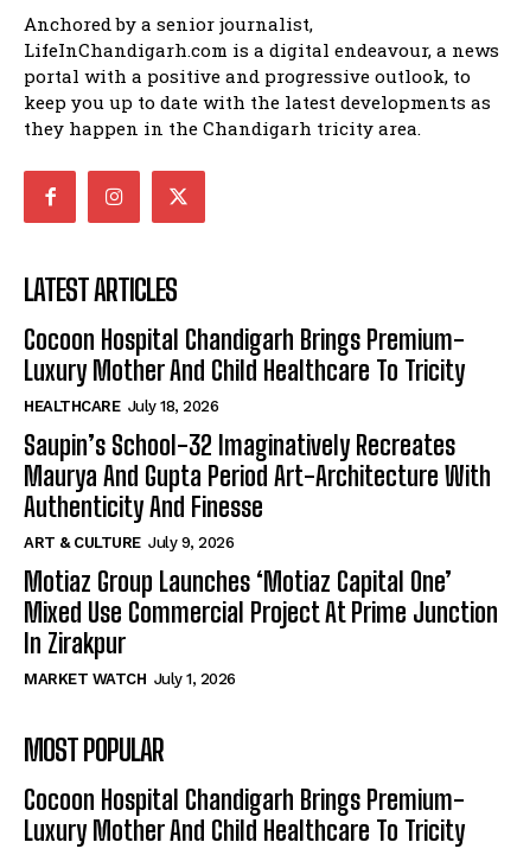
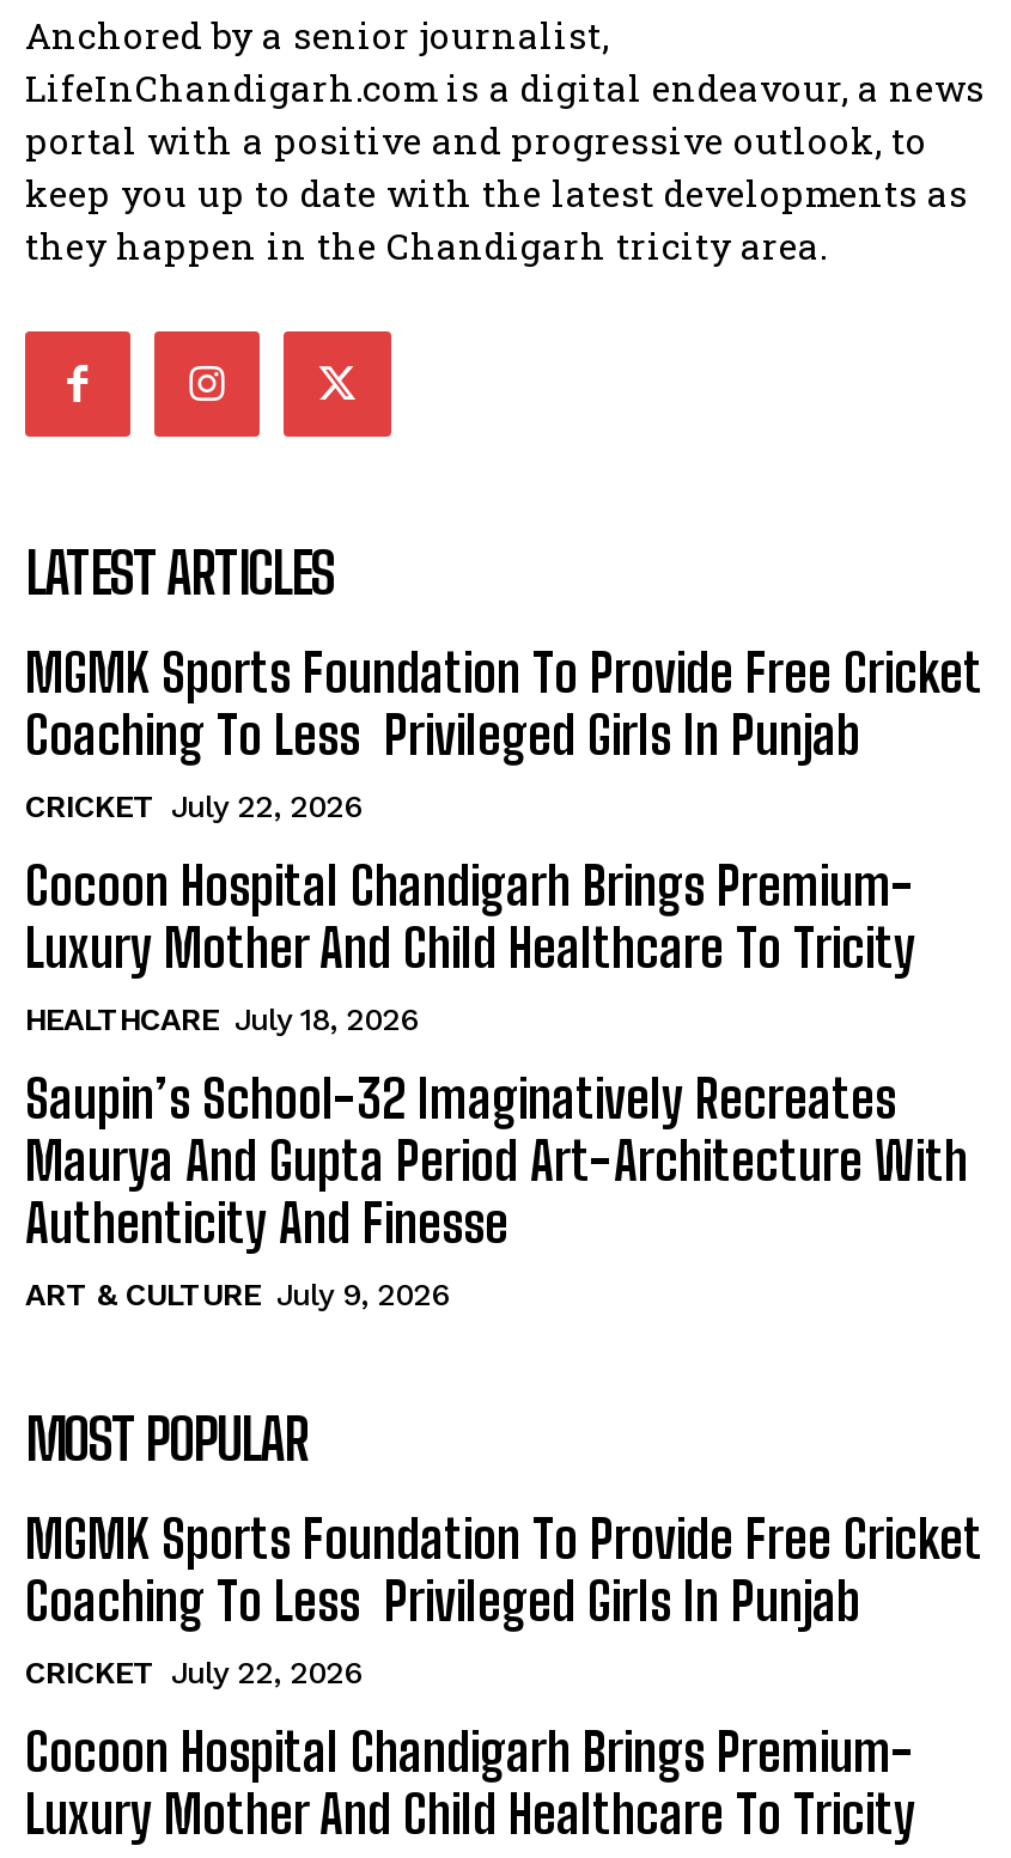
none -> [25,641,982,826] MGMK Sports Foundation To Provide Free Cricket | Coaching To Less Privileged Girls In Punjab | CRICKET July 22, 2026
moved [24,324,491,552] -> [25,854,968,1314]: Cocoon Hospital Chandigarh Brings Premium- | Luxury Mother And Child Healthcare To Tricity | HEALTHCARE July 18, 2026 | Saupin’s School-32 Imaginatively Recreates | Maurya And Gupta Period Art-Architecture With | Authenticity And Finesse | ART & CULTURE July 9, 2026
[24,566,498,688] Motiaz Group Launches ‘Motiaz Capital One’ | Mixed Use Commercial Project At Prime Junction | In Zirakpur | MARKET WATCH July 1, 2026 -> none
moved [24,733,164,768] -> [25,1405,307,1474]: MOST POPULAR
none -> [25,1507,982,1692] MGMK Sports Foundation To Provide Free Cricket | Coaching To Less Privileged Girls In Punjab | CRICKET July 22, 2026

